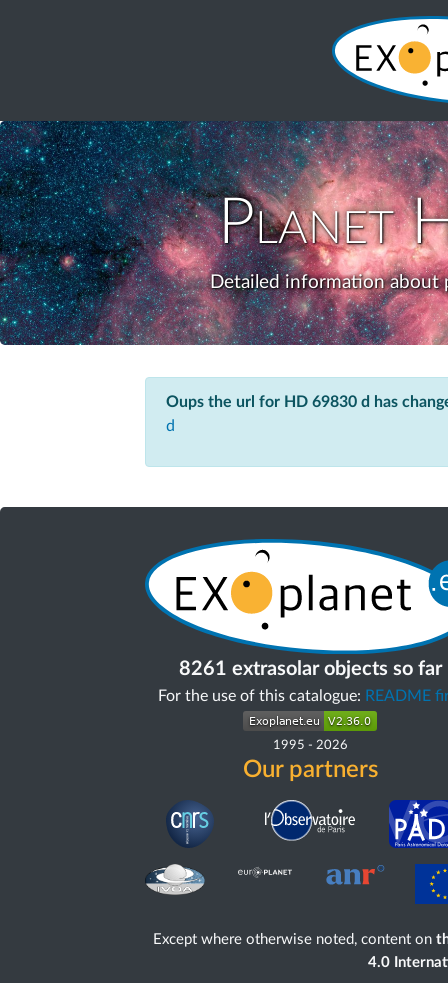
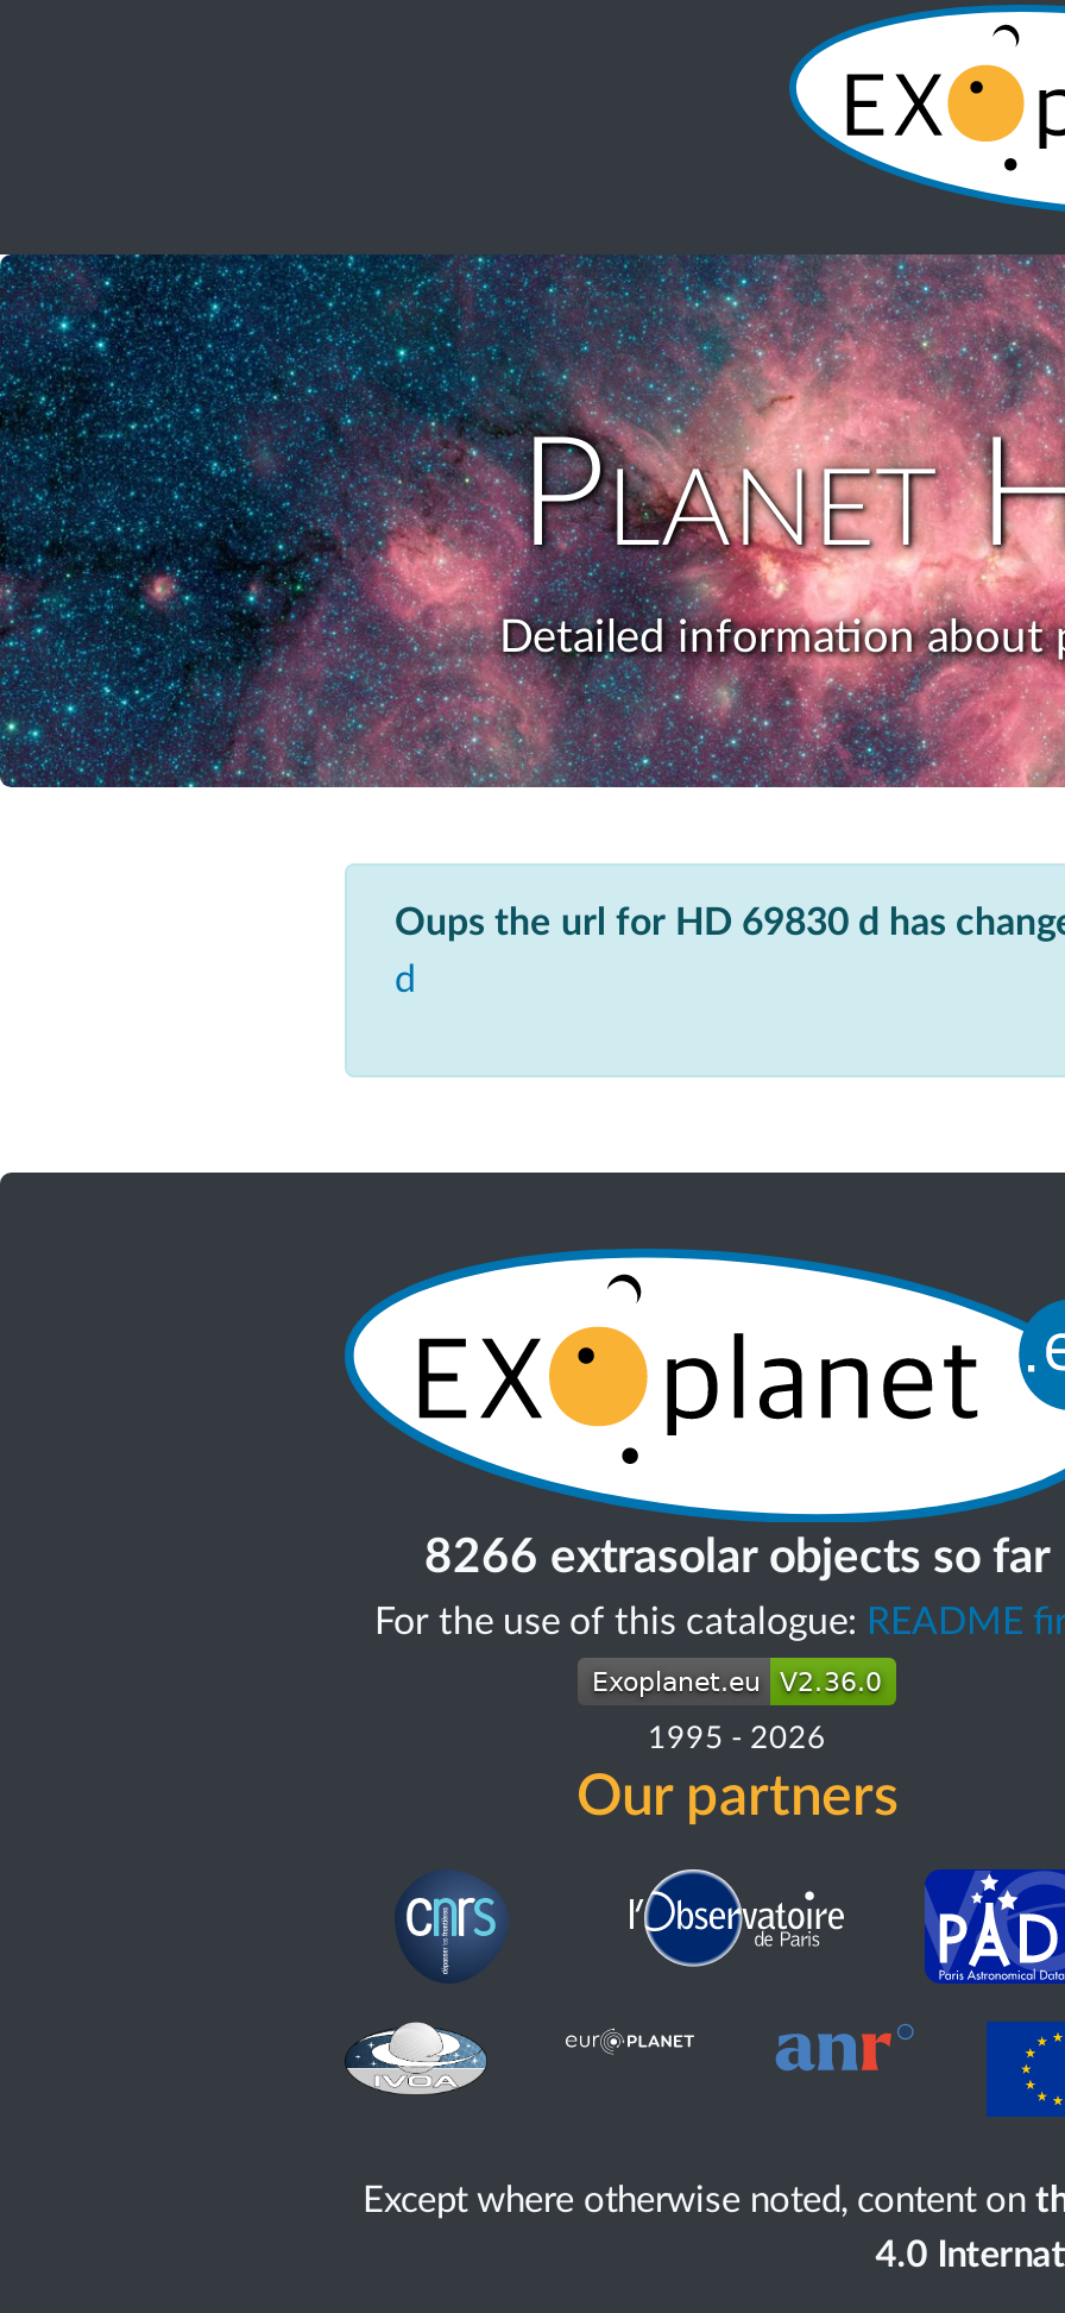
[178,659,441,679] 8261 extrasolar objects so far -> [424,1533,1050,1581] 8266 extrasolar objects so far

